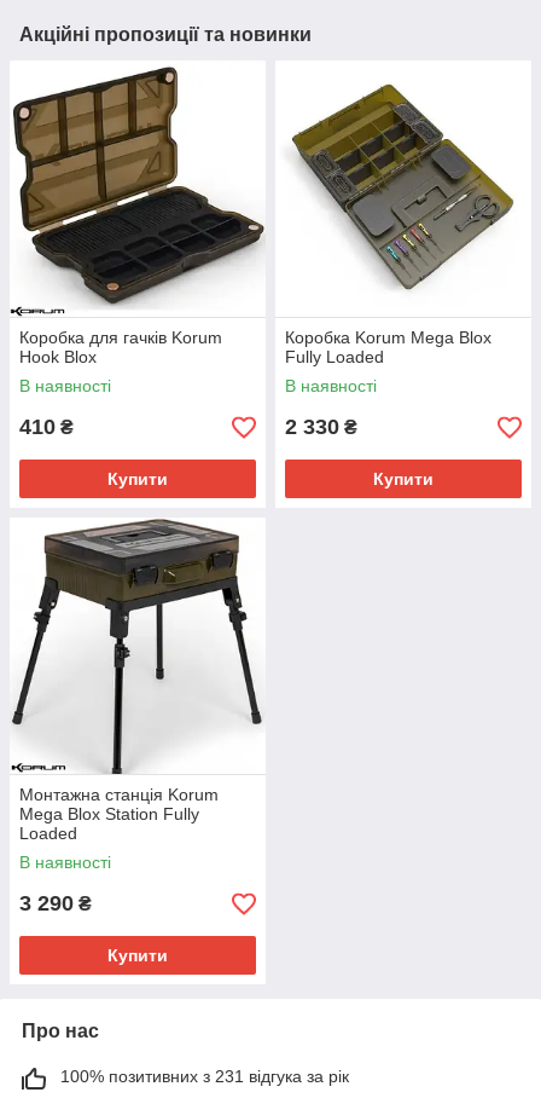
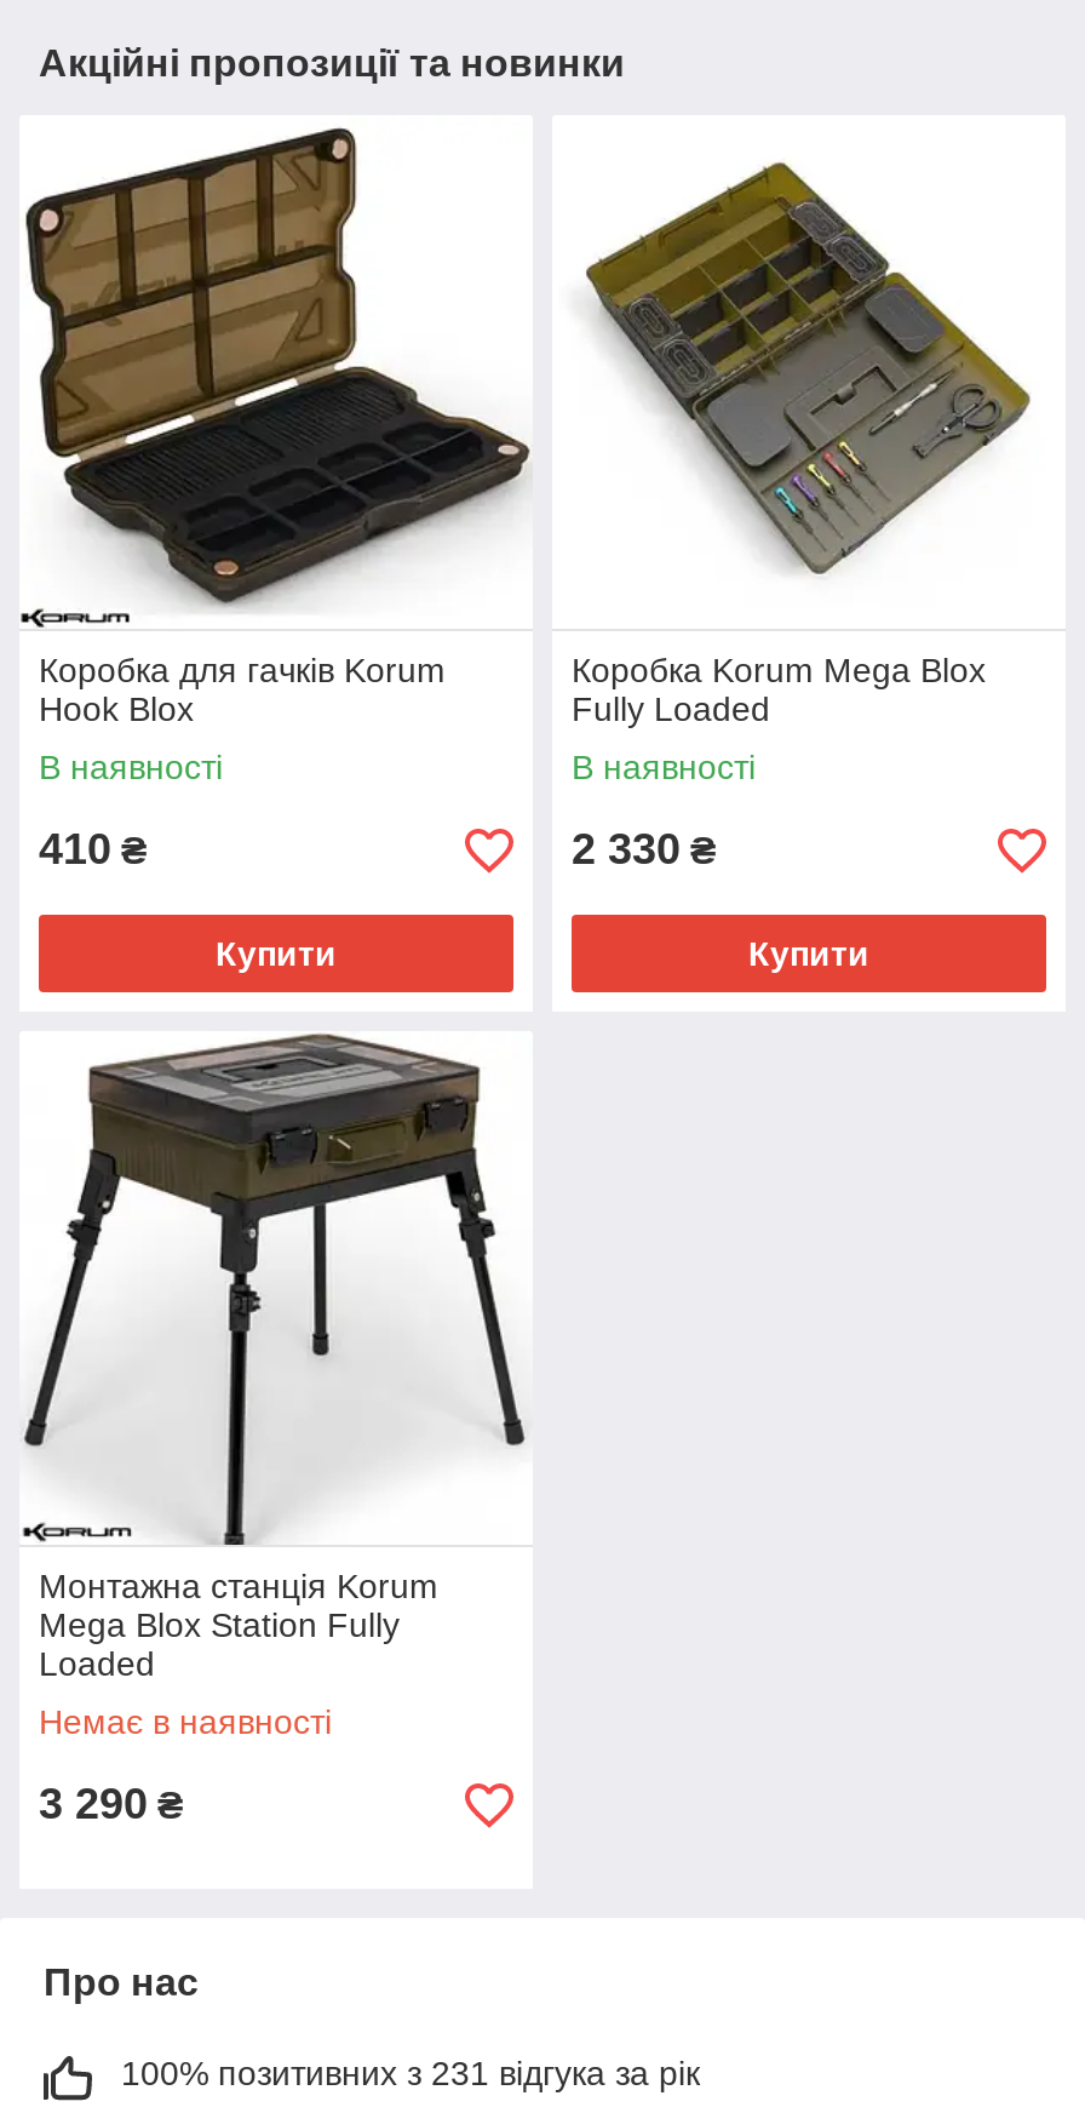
[19,853,111,872] В наявності -> [39,1703,332,1742] Немає в наявності
[107,946,168,965] Купити -> none

